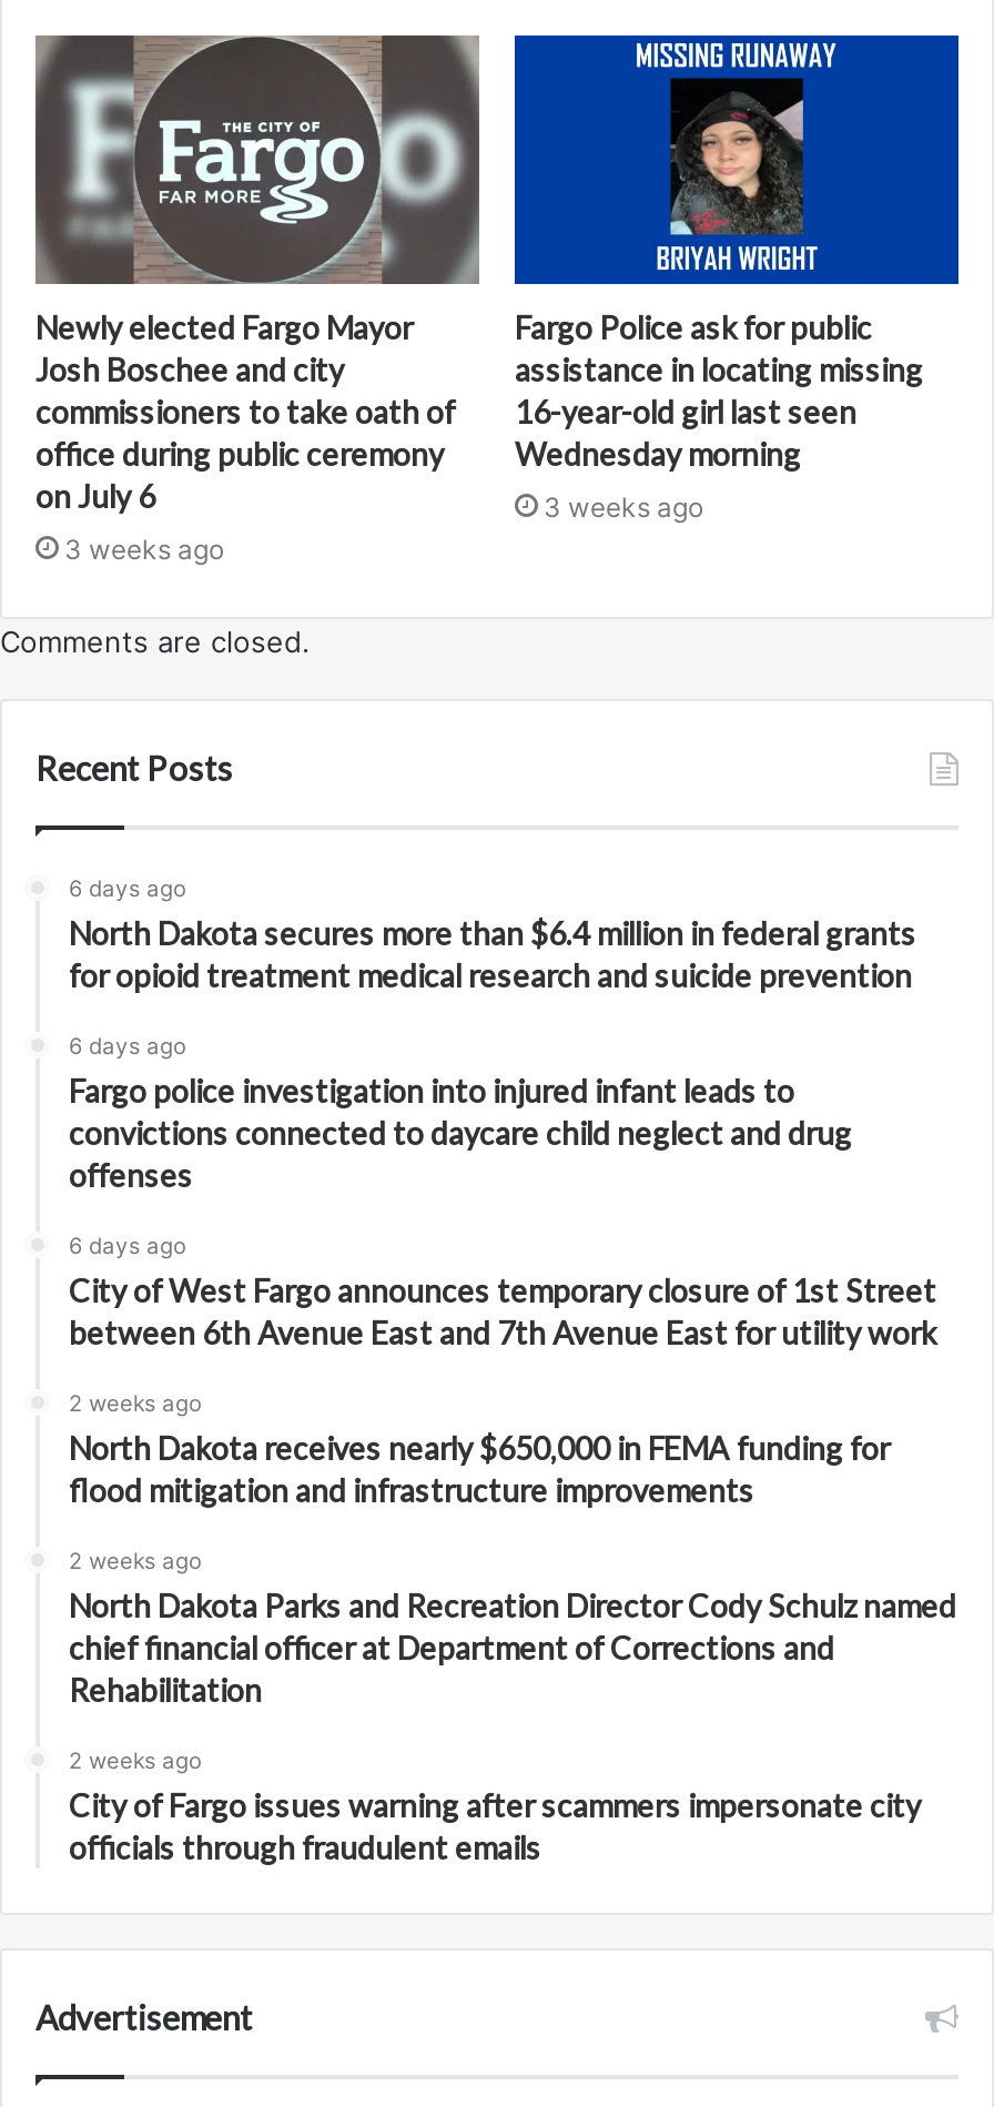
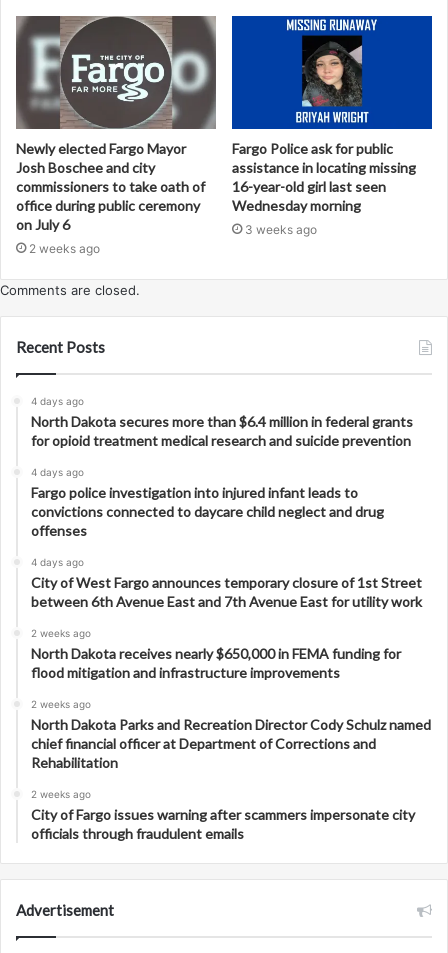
[64,533,224,567] 3 weeks ago -> [29,241,100,256] 2 weeks ago
[69,875,186,902] 6 days ago -> [31,395,84,407] 4 days ago
[69,1033,186,1059] 6 days ago -> [31,466,84,478] 4 days ago
[69,1232,186,1259] 6 days ago -> [31,556,84,568] 4 days ago

